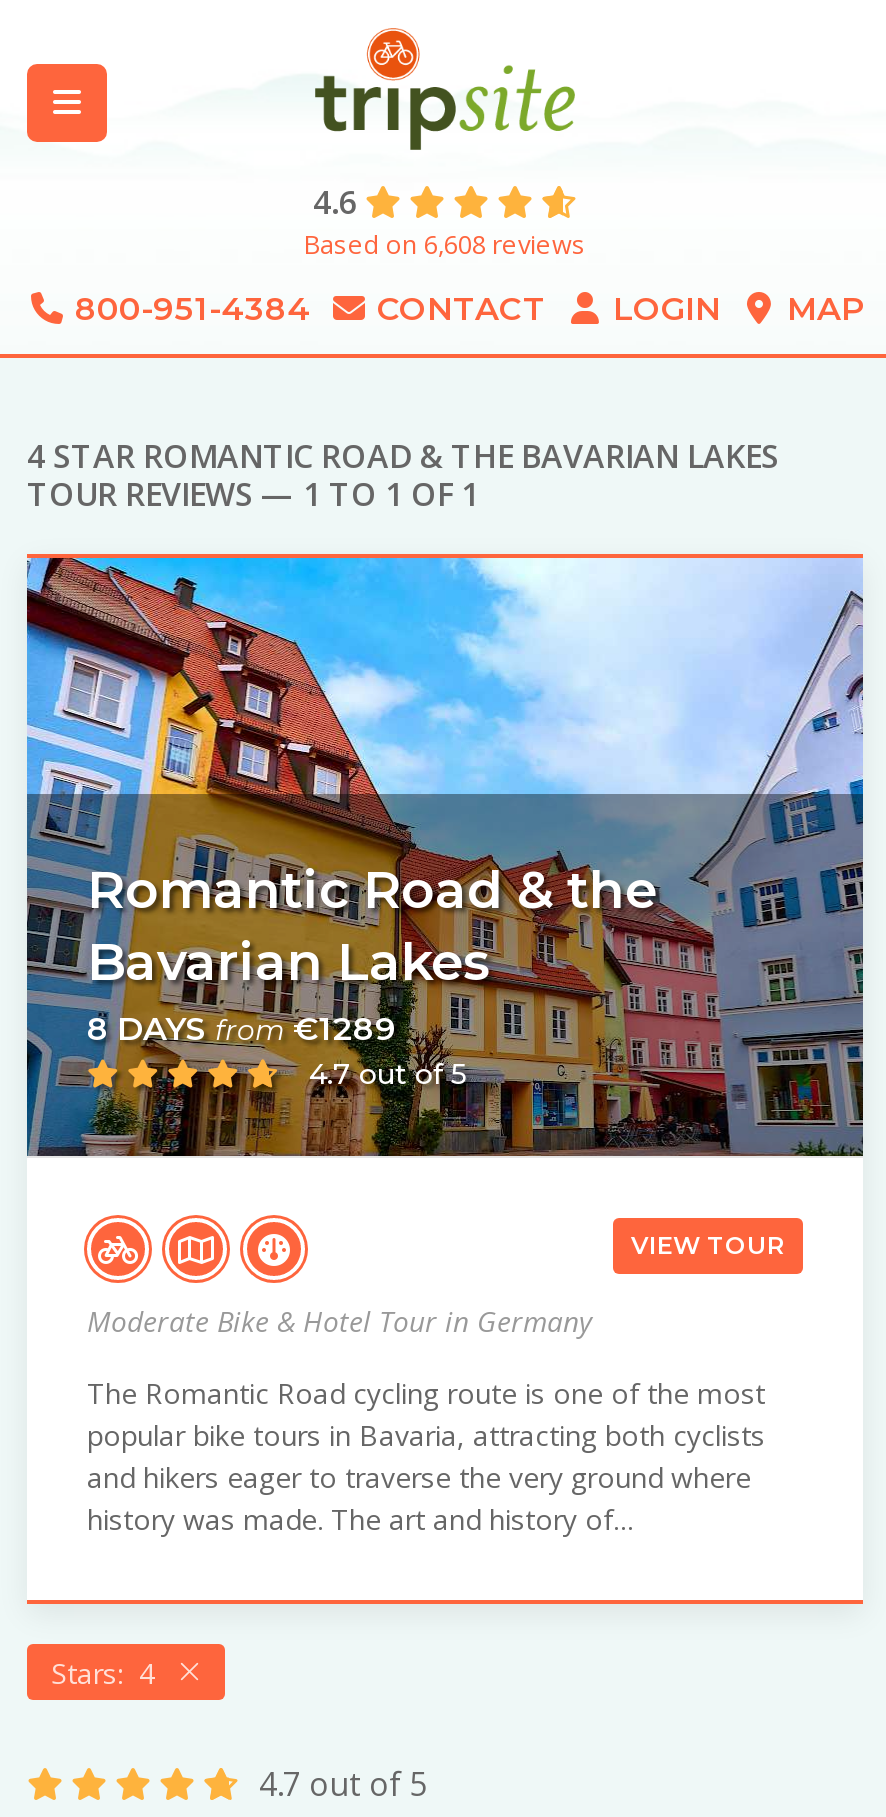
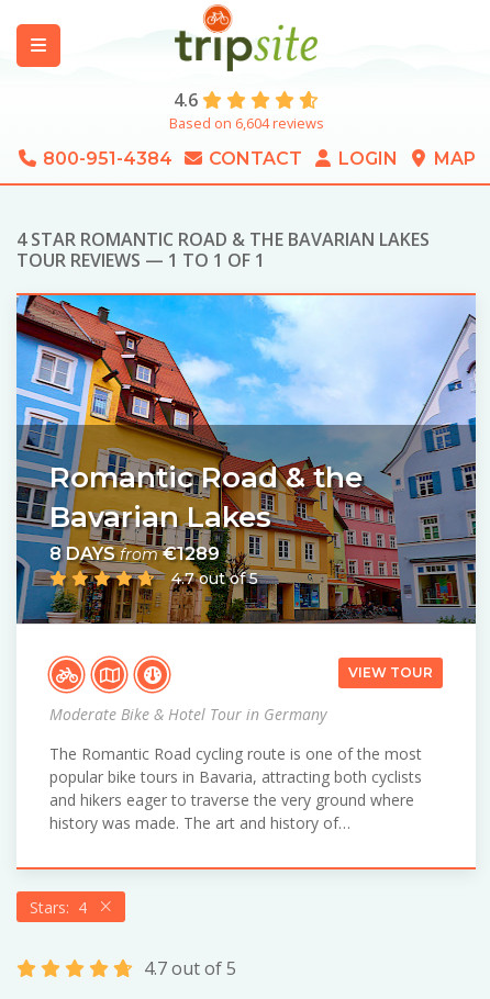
[304,226,586,262] Based on 6,608 reviews -> [169,113,324,133] Based on 6,604 reviews

